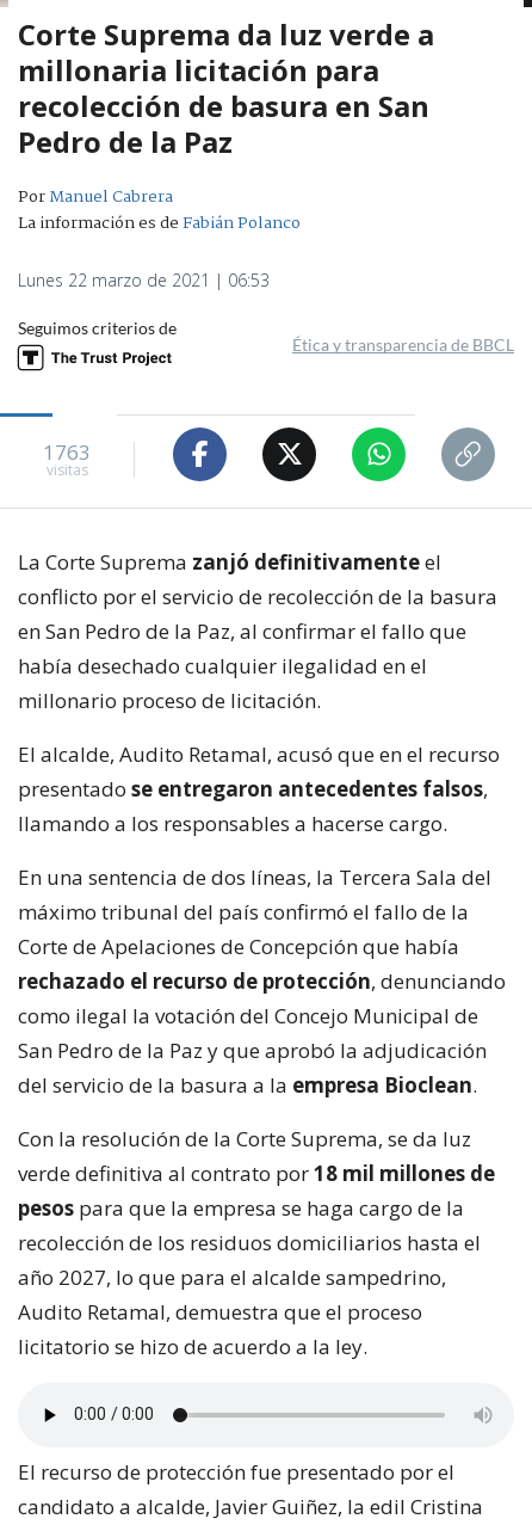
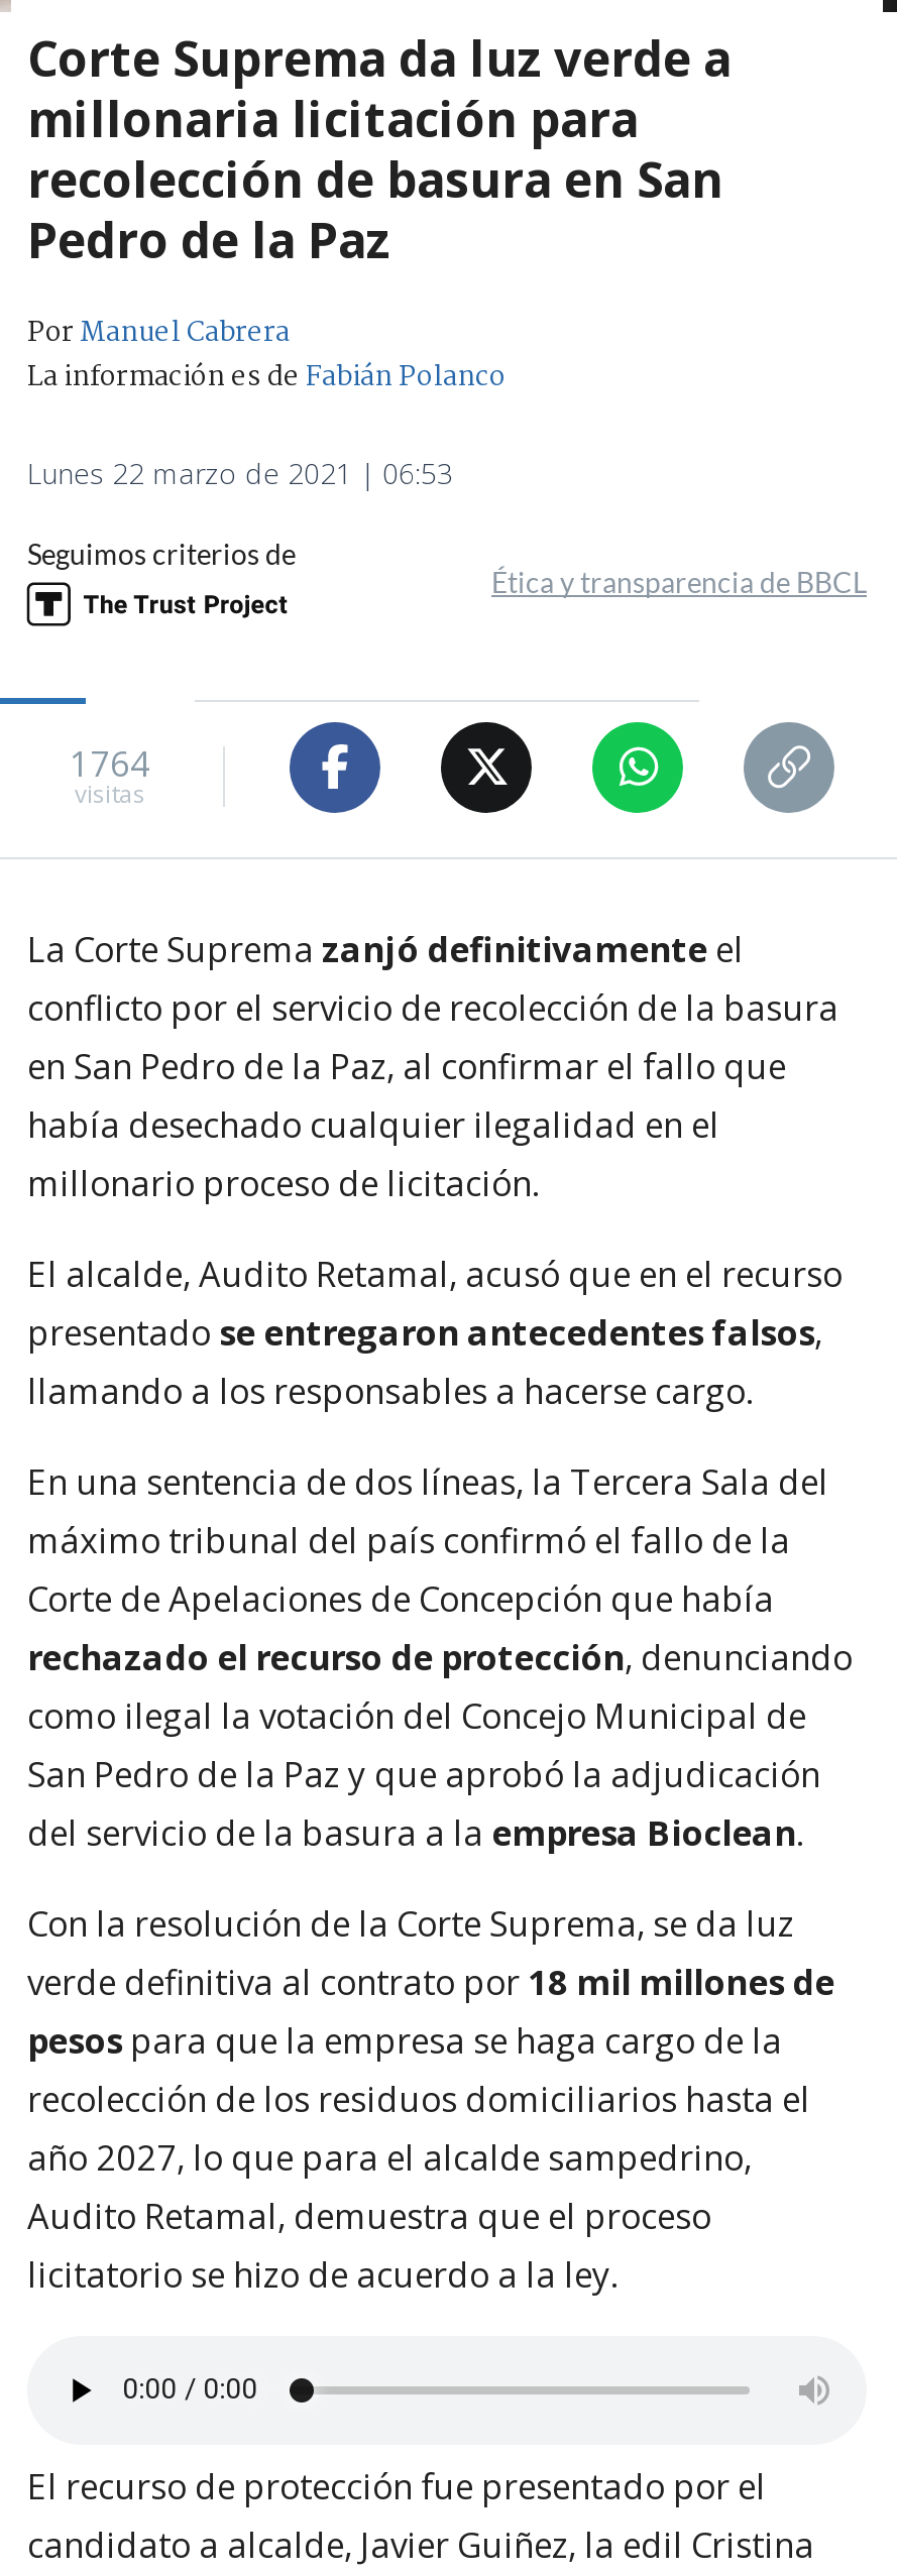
[43,439,91,466] 1763 -> [70,741,150,787] 1764

